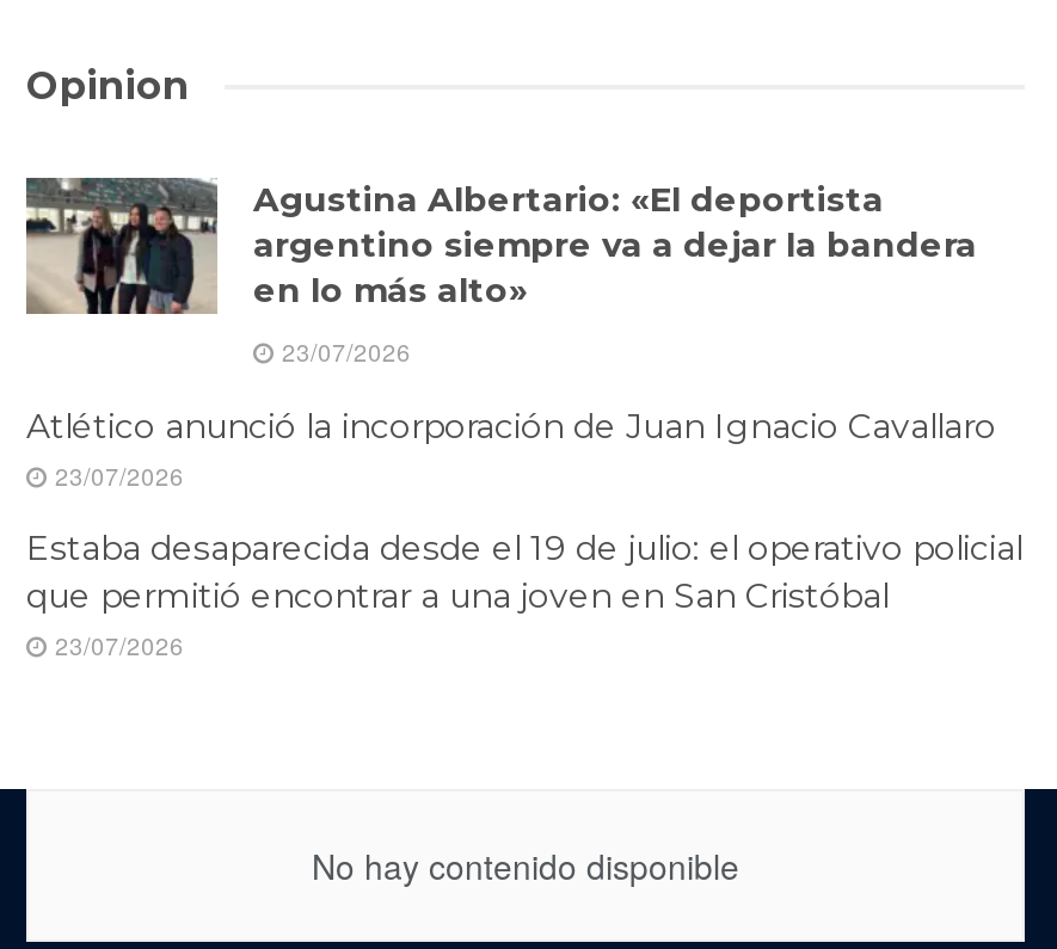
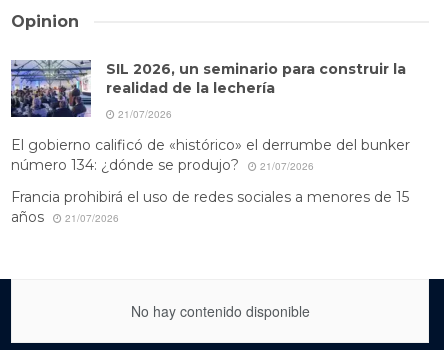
[26,178,977,316] [image] | Agustina Albertario: «El deportista | argentino siempre va a dejar la bandera | en lo más alto» -> [10,60,406,111] [image] | SIL 2026, un seminario para construir la | realidad de la lechería
[275,335,411,369] 23/07/2026 -> [115,107,172,121] 21/07/2026
[26,405,996,493] Atlético anunció la incorporación de Juan Ignacio Cavallaro | 23/07/2026 -> [11,136,410,174] El gobierno calificó de «histórico» el derrumbe del bunker | número 134: ¿dónde se produjo? | 21/07/2026
[26,526,1022,663] Estaba desaparecida desde el 19 de julio: el operativo policial | que permitió encontrar a una joven en San Cristóbal | 23/07/2026 -> [11,188,409,226] Francia prohibirá el uso de redes sociales a menores de 15 | años | 21/07/2026

